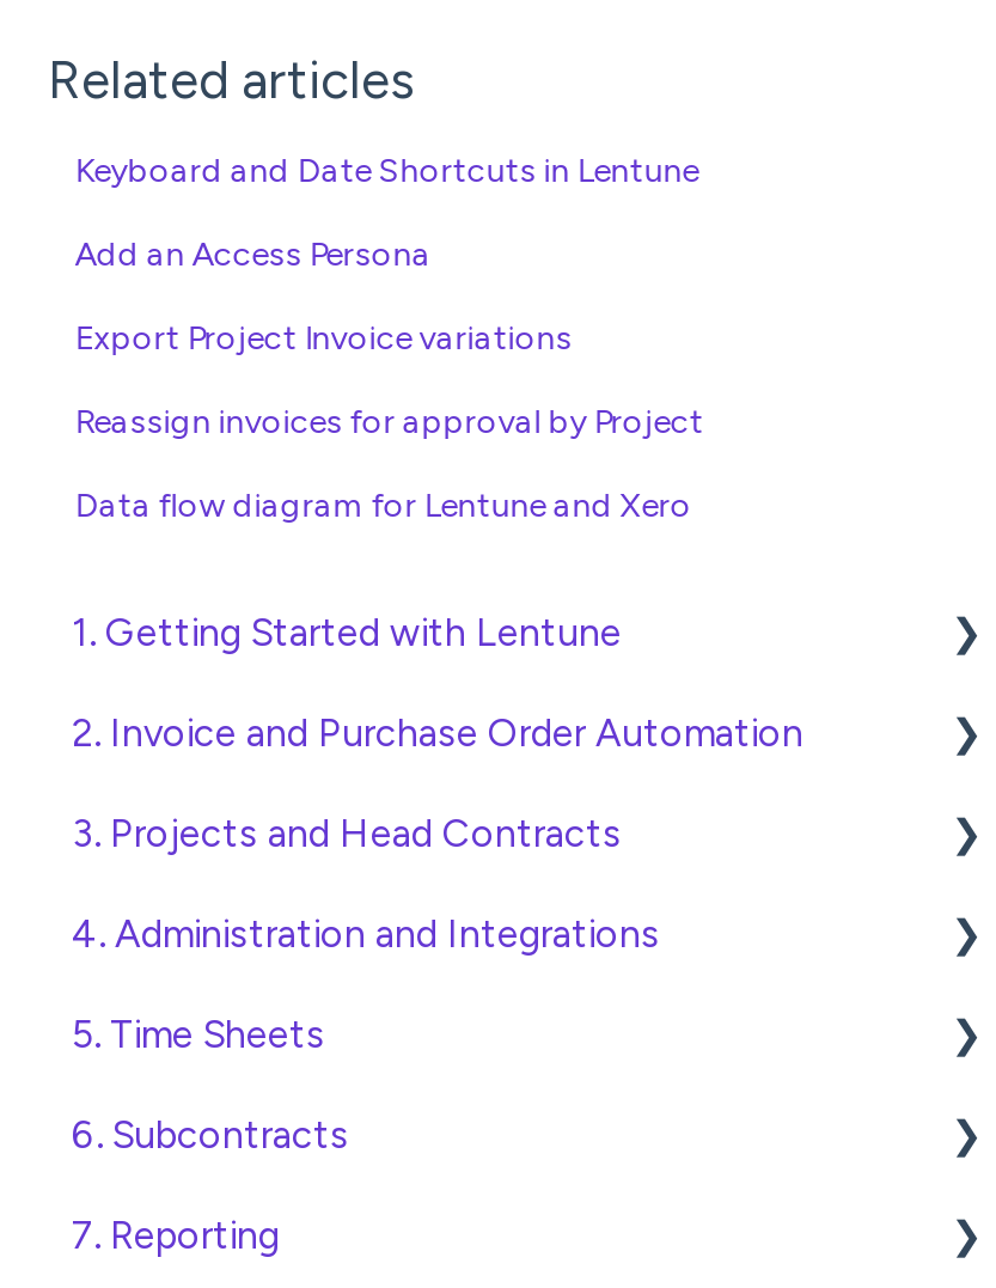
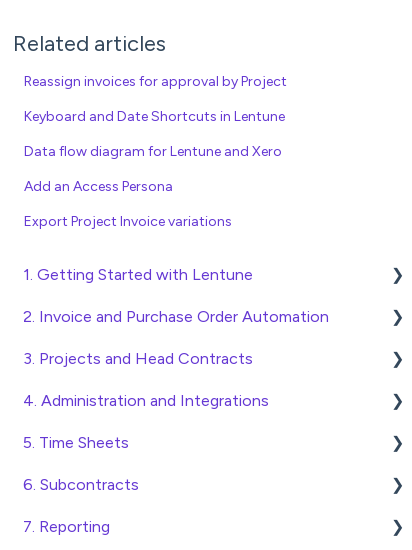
moved [75,152,699,193] -> [24,108,285,125]: Keyboard and Date Shortcuts in Lentune
moved [75,236,572,360] -> [24,178,232,230]: Add an Access Persona | Export Project Invoice variations
moved [75,403,704,444] -> [24,73,287,90]: Reassign invoices for approval by Project
moved [75,487,692,527] -> [24,143,282,160]: Data flow diagram for Lentune and Xero

